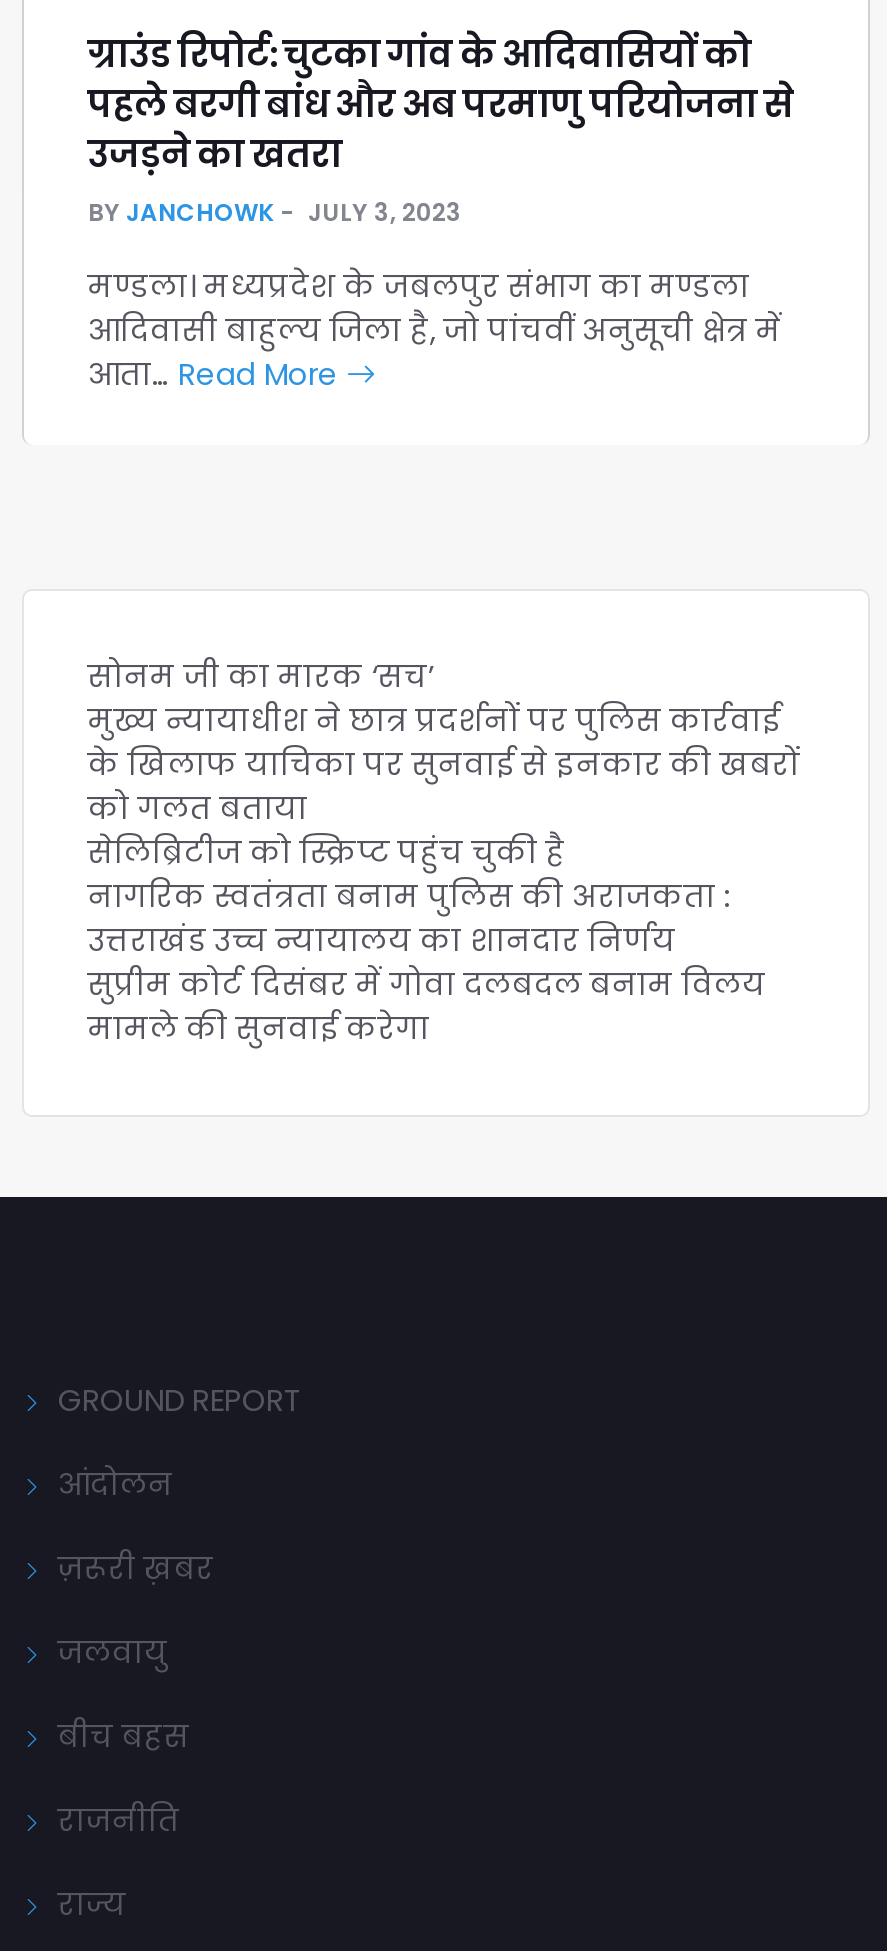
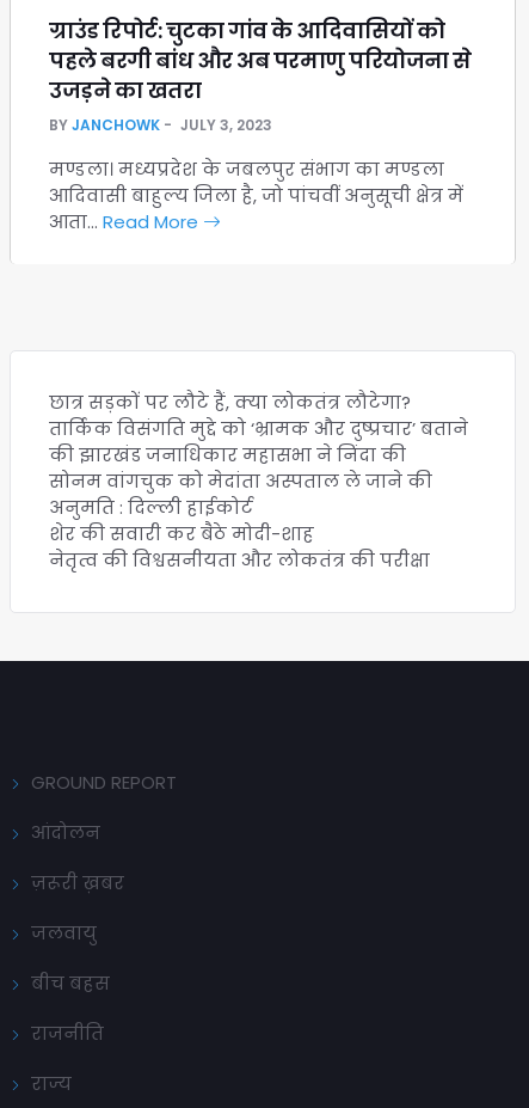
[88,655,800,1049] सोनम जी का मारक ‘सच’ | मुख्य न्यायाधीश ने छात्र प्रदर्शनों पर पुलिस कार्रवाई | के खिलाफ याचिका पर सुनवाई से इनकार की खबरों | को गलत बताया | सेलिब्रिटीज को स्क्रिप्ट पहुंच चुकी है | नागरिक स्वतंत्रता बनाम पुलिस की अराजकता : | उत्तराखंड उच्च न्यायालय का शानदार निर्णय | सुप्रीम कोर्ट दिसंबर में गोवा दलबदल बनाम विलय | मामले की सुनवाई करेगा -> [49,390,468,573] छात्र सड़कों पर लौटे हैं, क्या लोकतंत्र लौटेगा? | तार्किक विसंगति मुद्दे को ‘भ्रामक और दुष्प्रचार’ बताने | की झारखंड जनाधिकार महासभा ने निंदा की | सोनम वांगचुक को मेदांता अस्पताल ले जाने की | अनुमति : दिल्ली हाईकोर्ट | शेर की सवारी कर बैठे मोदी-शाह | नेतृत्व की विश्वसनीयता और लोकतंत्र की परीक्षा

